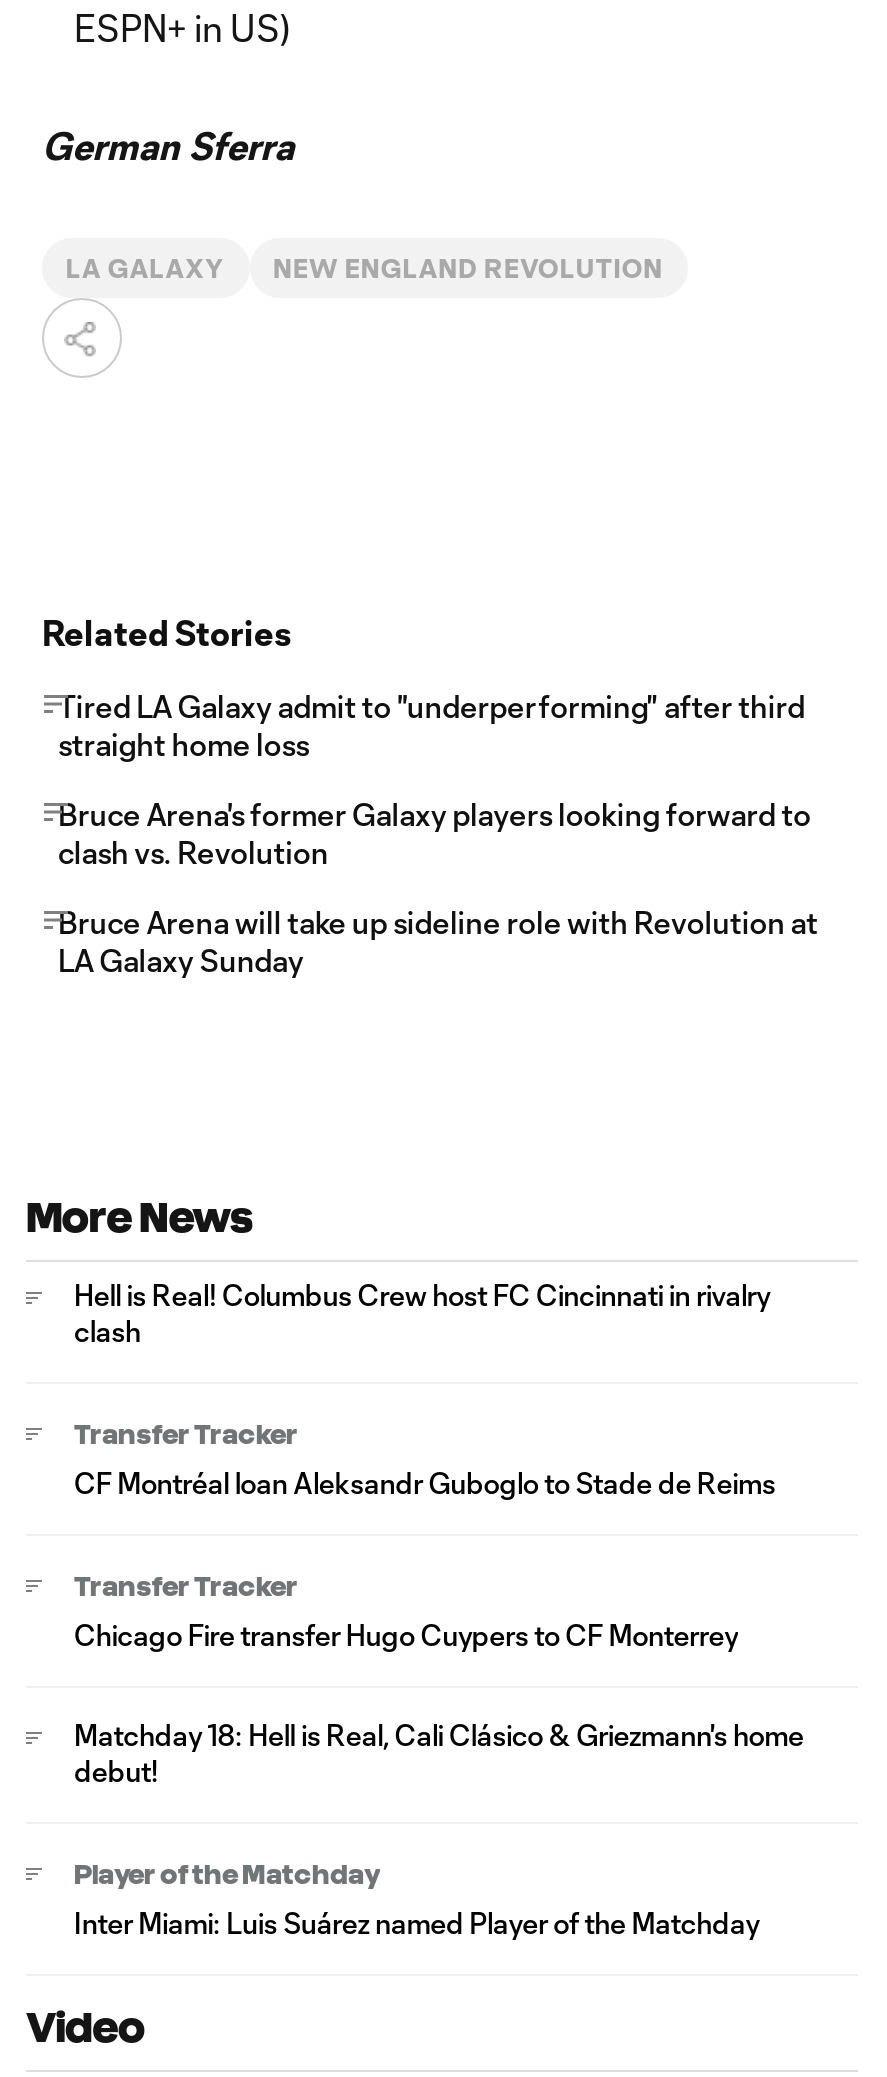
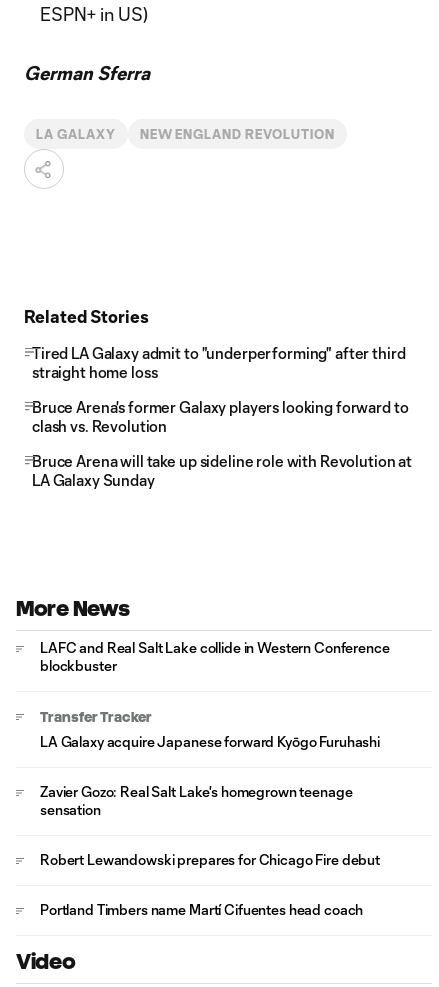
[74,1278,770,1348] Hell is Real! Columbus Crew host FC Cincinnati in rivalry | clash -> [40,639,390,674] LAFC and Real Salt Lake collide in Western Conference | blockbuster
[74,1466,804,1940] CF Montréal loan Aleksandr Guboglo to Stade de Reims | Transfer Tracker | Chicago Fire transfer Hugo Cuypers to CF Monterrey | Matchday 18: Hell is Real, Cali Clásico & Griezmann's home | debut! | Player of the Matchday | Inter Miami: Luis Suárez named Player of the Matchday -> [40,733,380,918] LA Galaxy acquire Japanese forward Kyōgo Furuhashi | Zavier Gozo: Real Salt Lake's homegrown teenage | sensation | Robert Lewandowski prepares for Chicago Fire debut | Portland Timbers name Martí Cifuentes head coach

